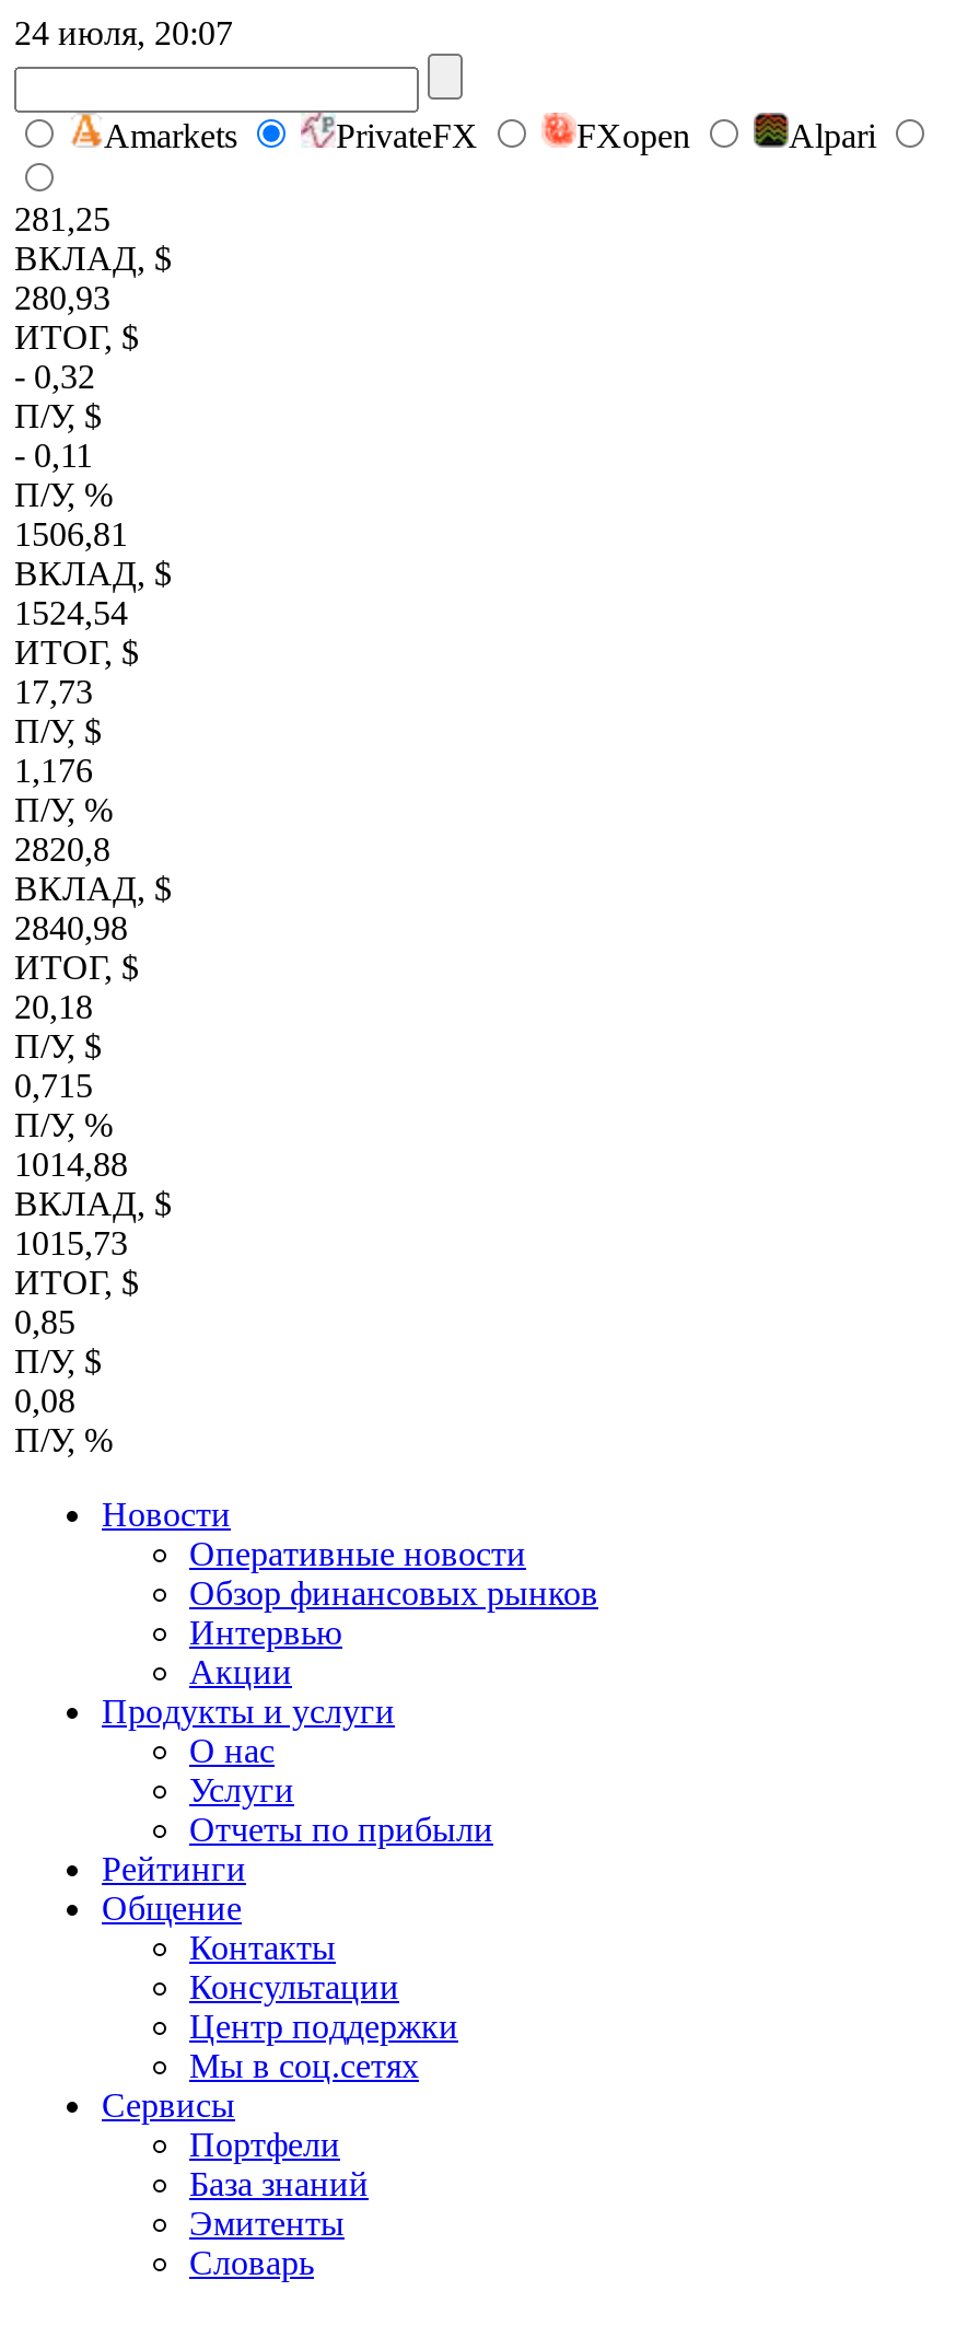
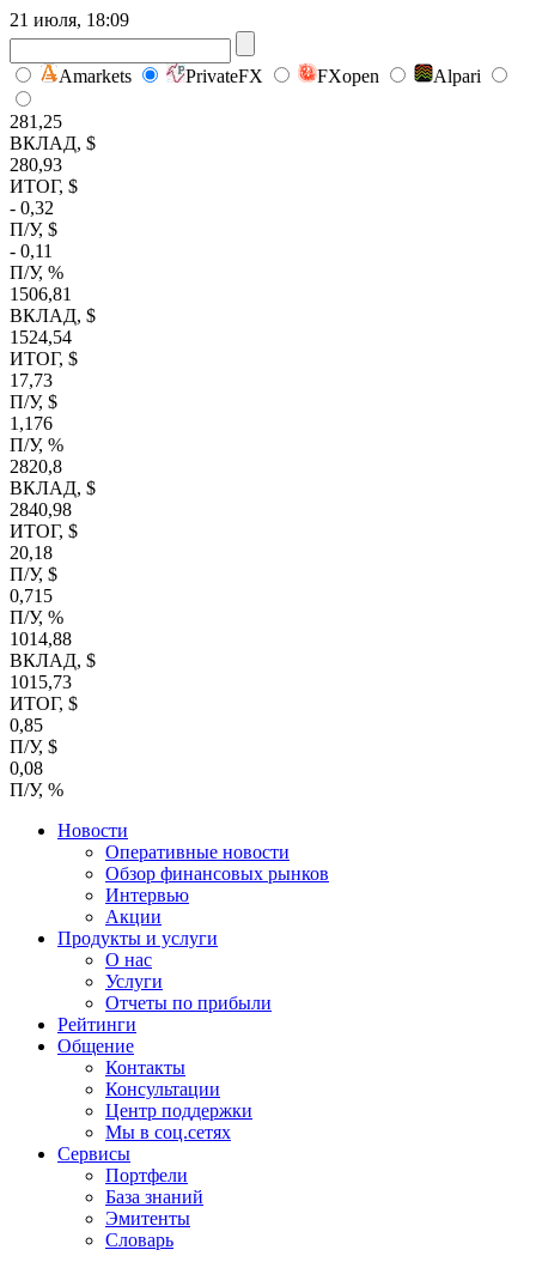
[14,14,233,51] 24 июля, 20:07 -> [10,10,129,30] 21 июля, 18:09

